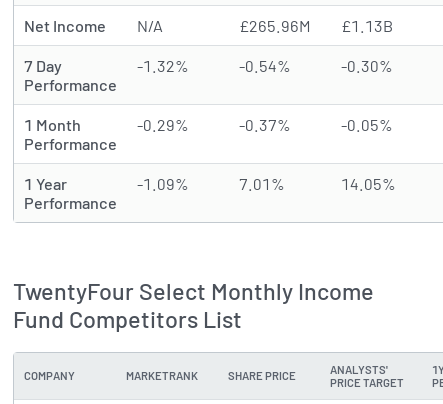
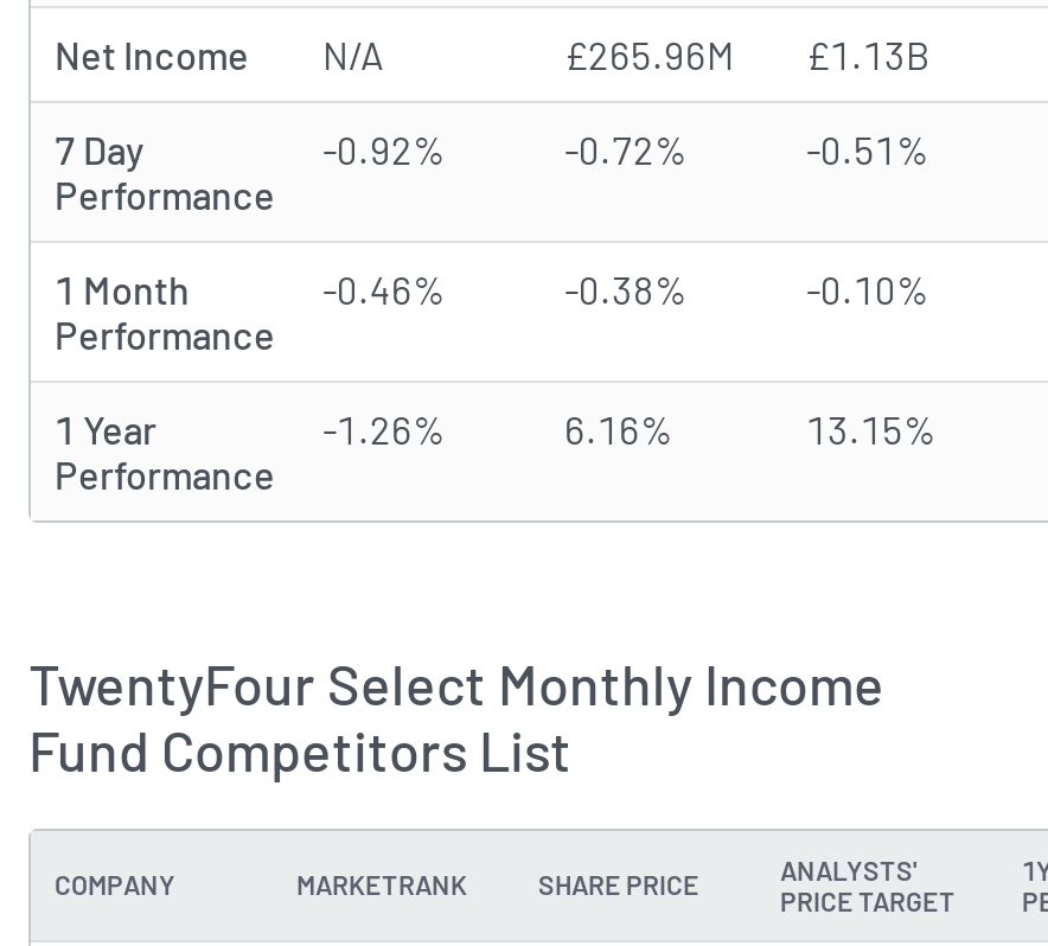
[137,56,189,75] -1.32% -> [322,128,446,173] -0.92%
[239,56,291,75] -0.54% -> [564,128,688,173] -0.72%
[341,56,393,75] -0.30% -> [806,128,929,173] -0.51%
[137,115,189,134] -0.29% -> [322,268,446,313] -0.46%
[239,115,291,134] -0.37% -> [564,268,688,313] -0.38%
[341,115,393,134] -0.05% -> [806,268,929,313] -0.10%
[137,174,189,193] -1.09% -> [322,408,446,453] -1.26%
[239,174,285,193] 7.01% -> [564,408,673,453] 6.16%
[341,174,396,193] 14.05% -> [806,408,937,453] 13.15%

